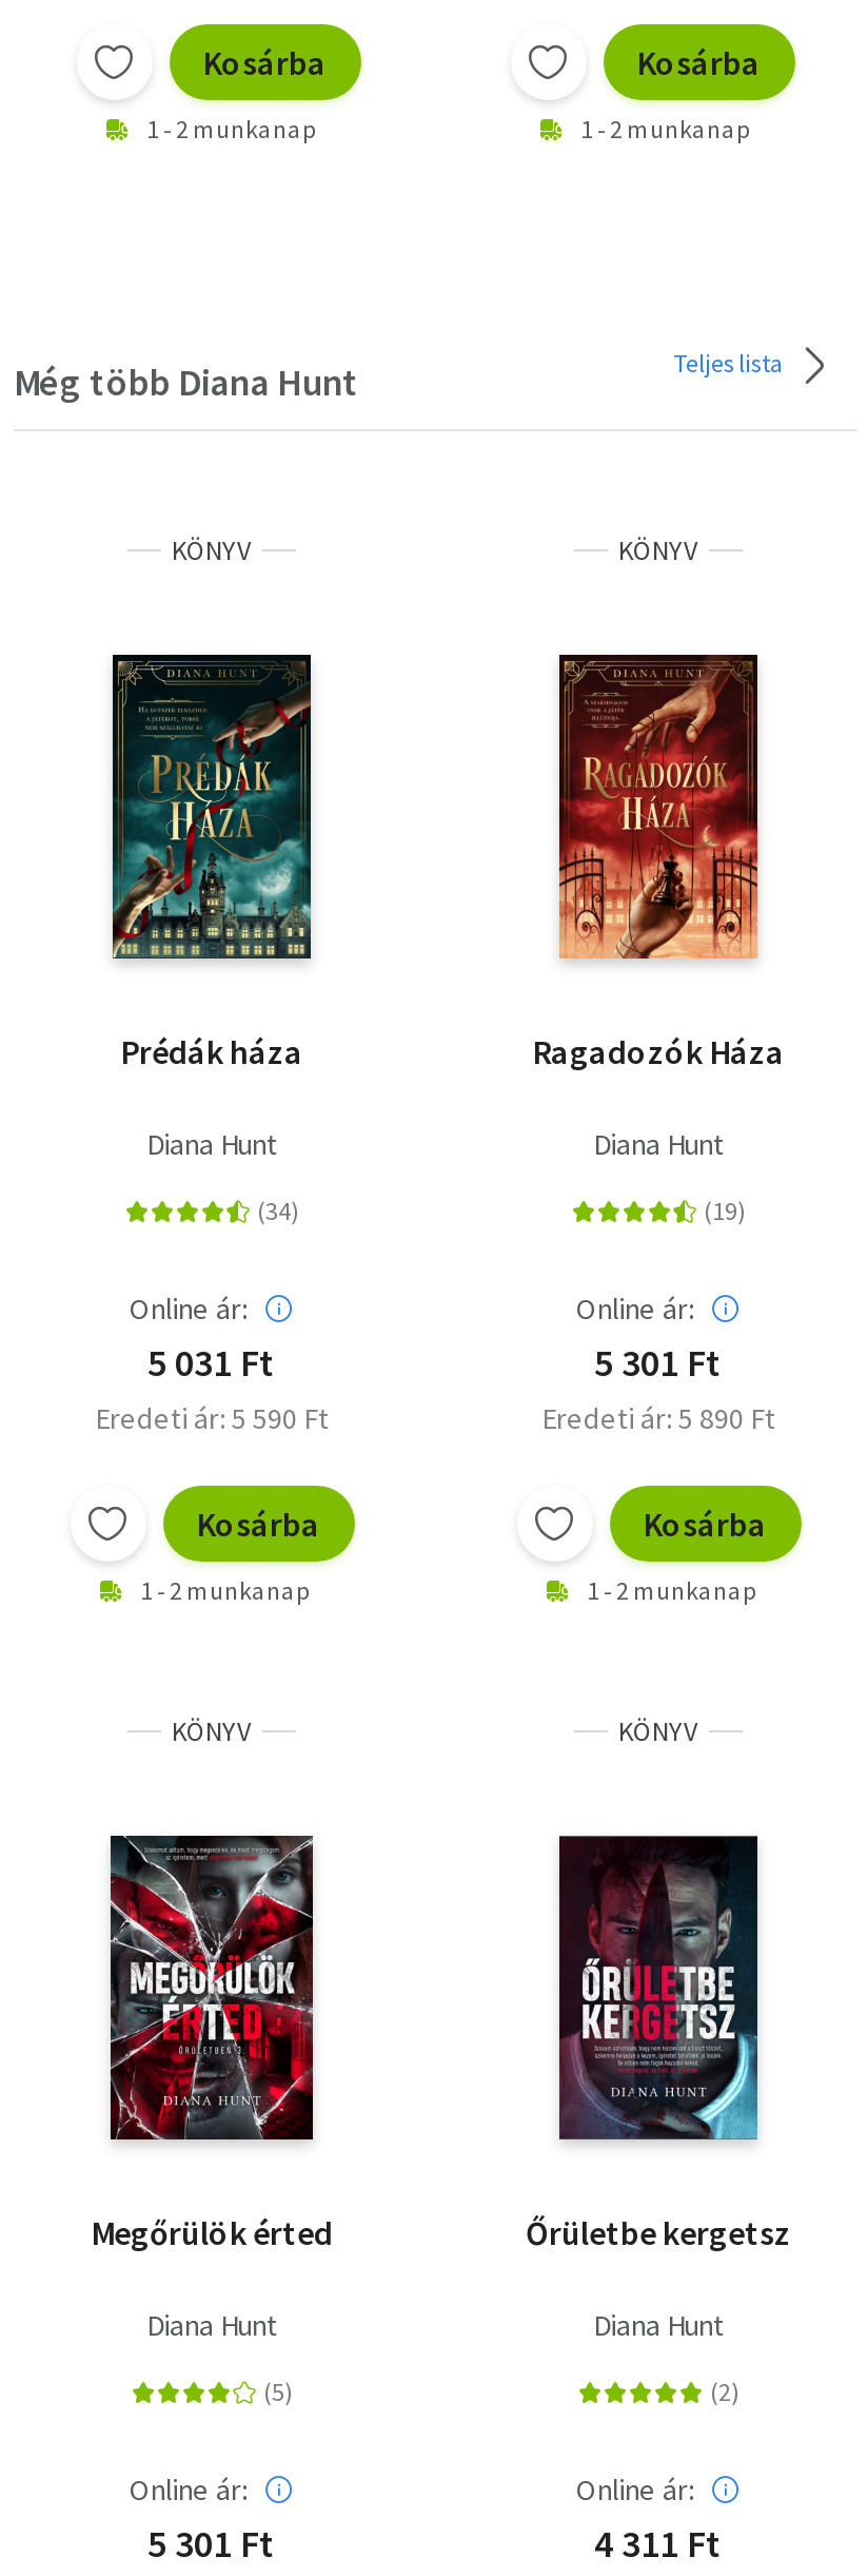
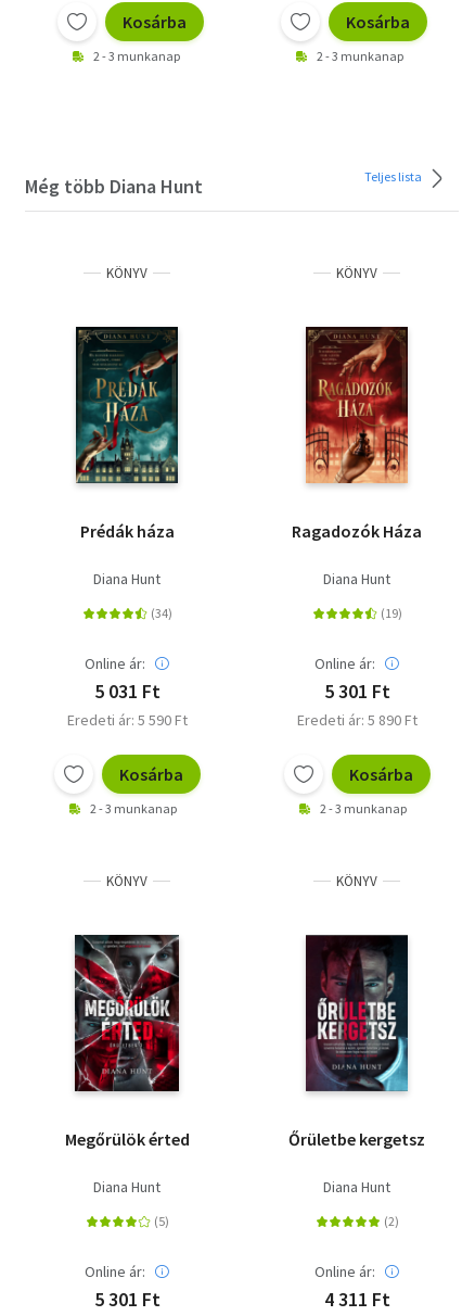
[146,112,315,144] 1 - 2 munkanap -> [93,47,180,64] 2 - 3 munkanap
[580,112,749,144] 1 - 2 munkanap -> [317,47,403,64] 2 - 3 munkanap
[140,1574,309,1605] 1 - 2 munkanap -> [90,800,177,816] 2 - 3 munkanap
[587,1574,755,1605] 1 - 2 munkanap -> [320,800,407,816] 2 - 3 munkanap

